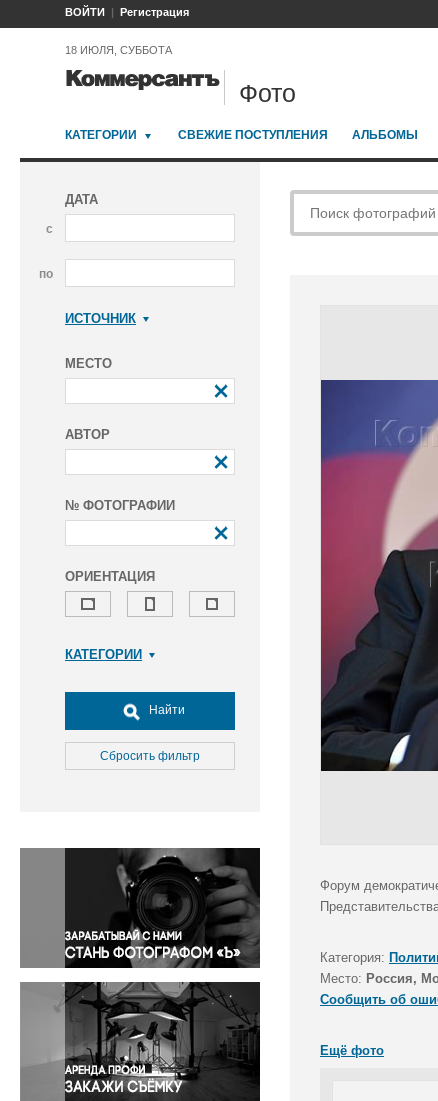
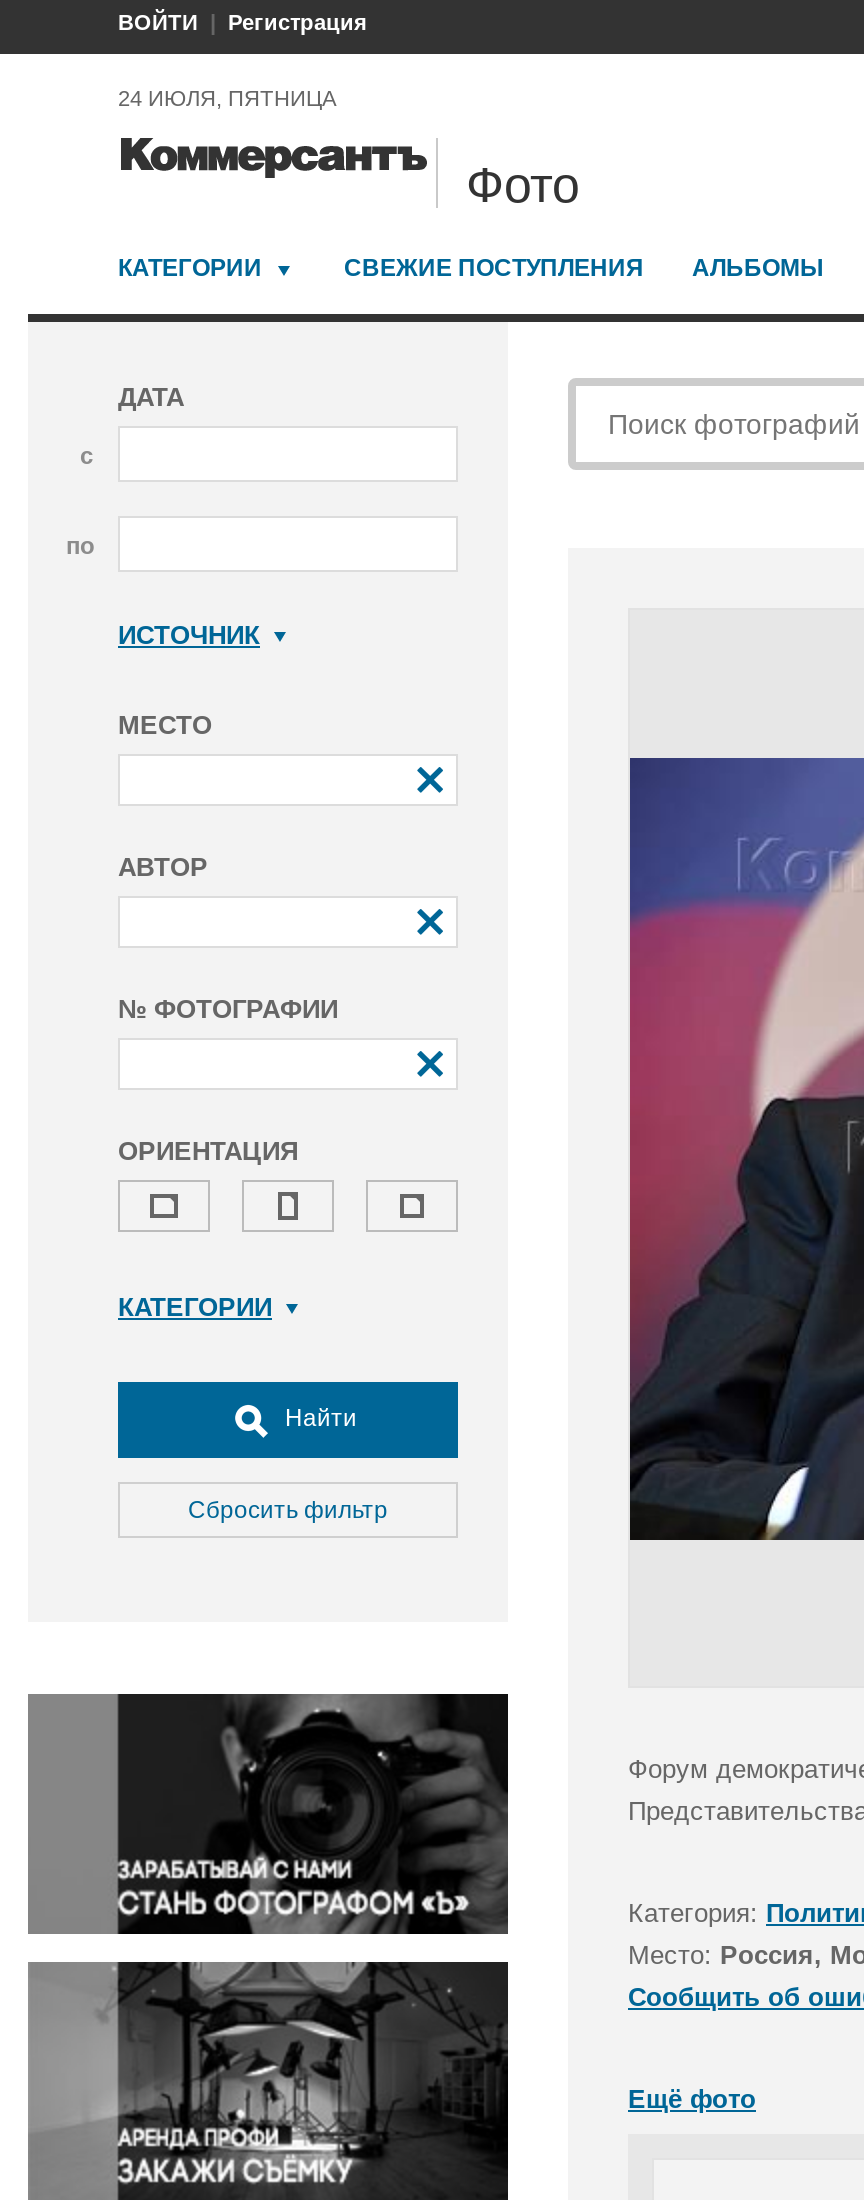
[65,44,172,56] 18 ИЮЛЯ, СУББОТА -> [118,86,336,110] 24 ИЮЛЯ, ПЯТНИЦА

